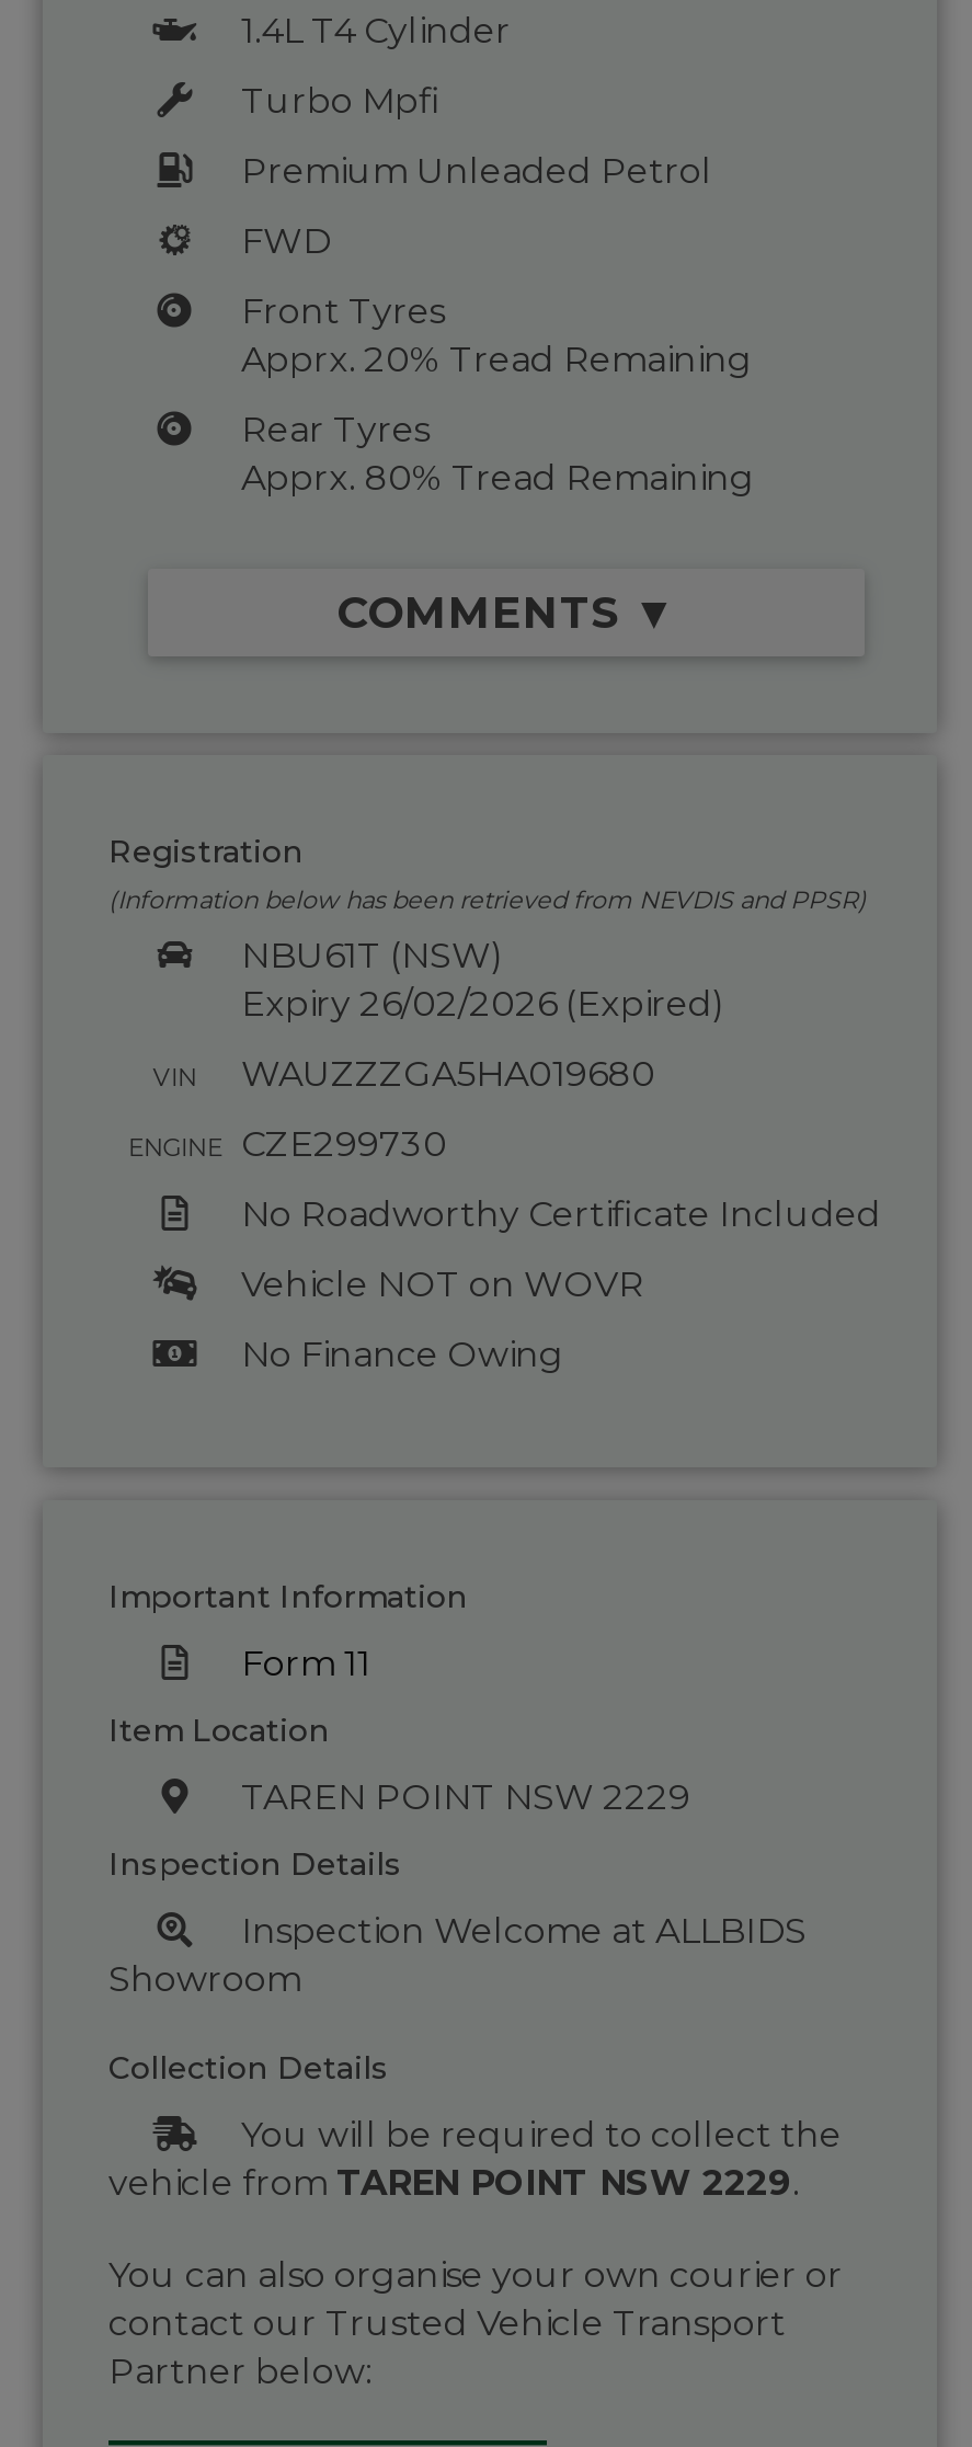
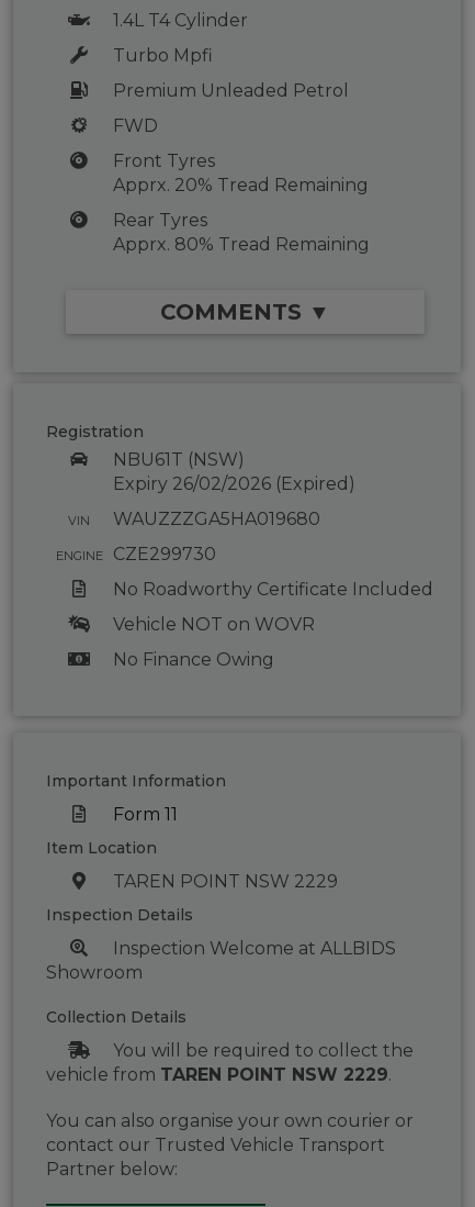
[108,885,867,916] (Information below has been retrieved from NEVDIS and PPSR) -> none

